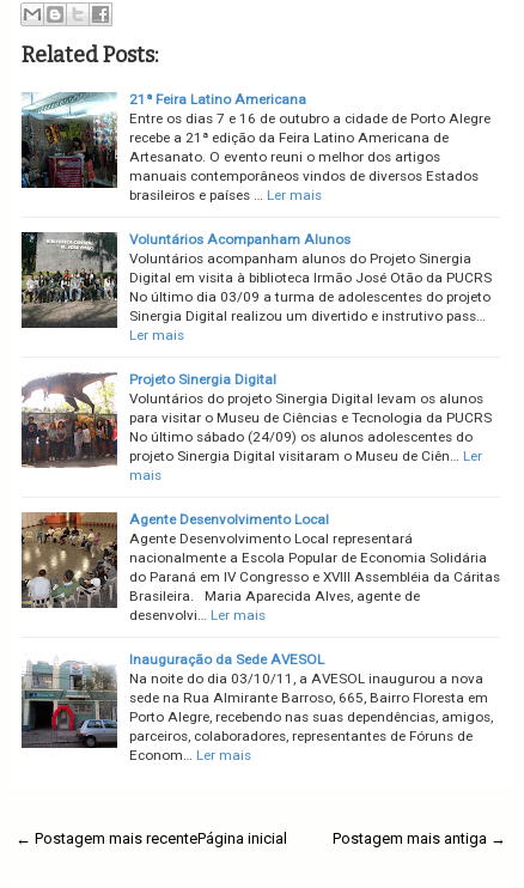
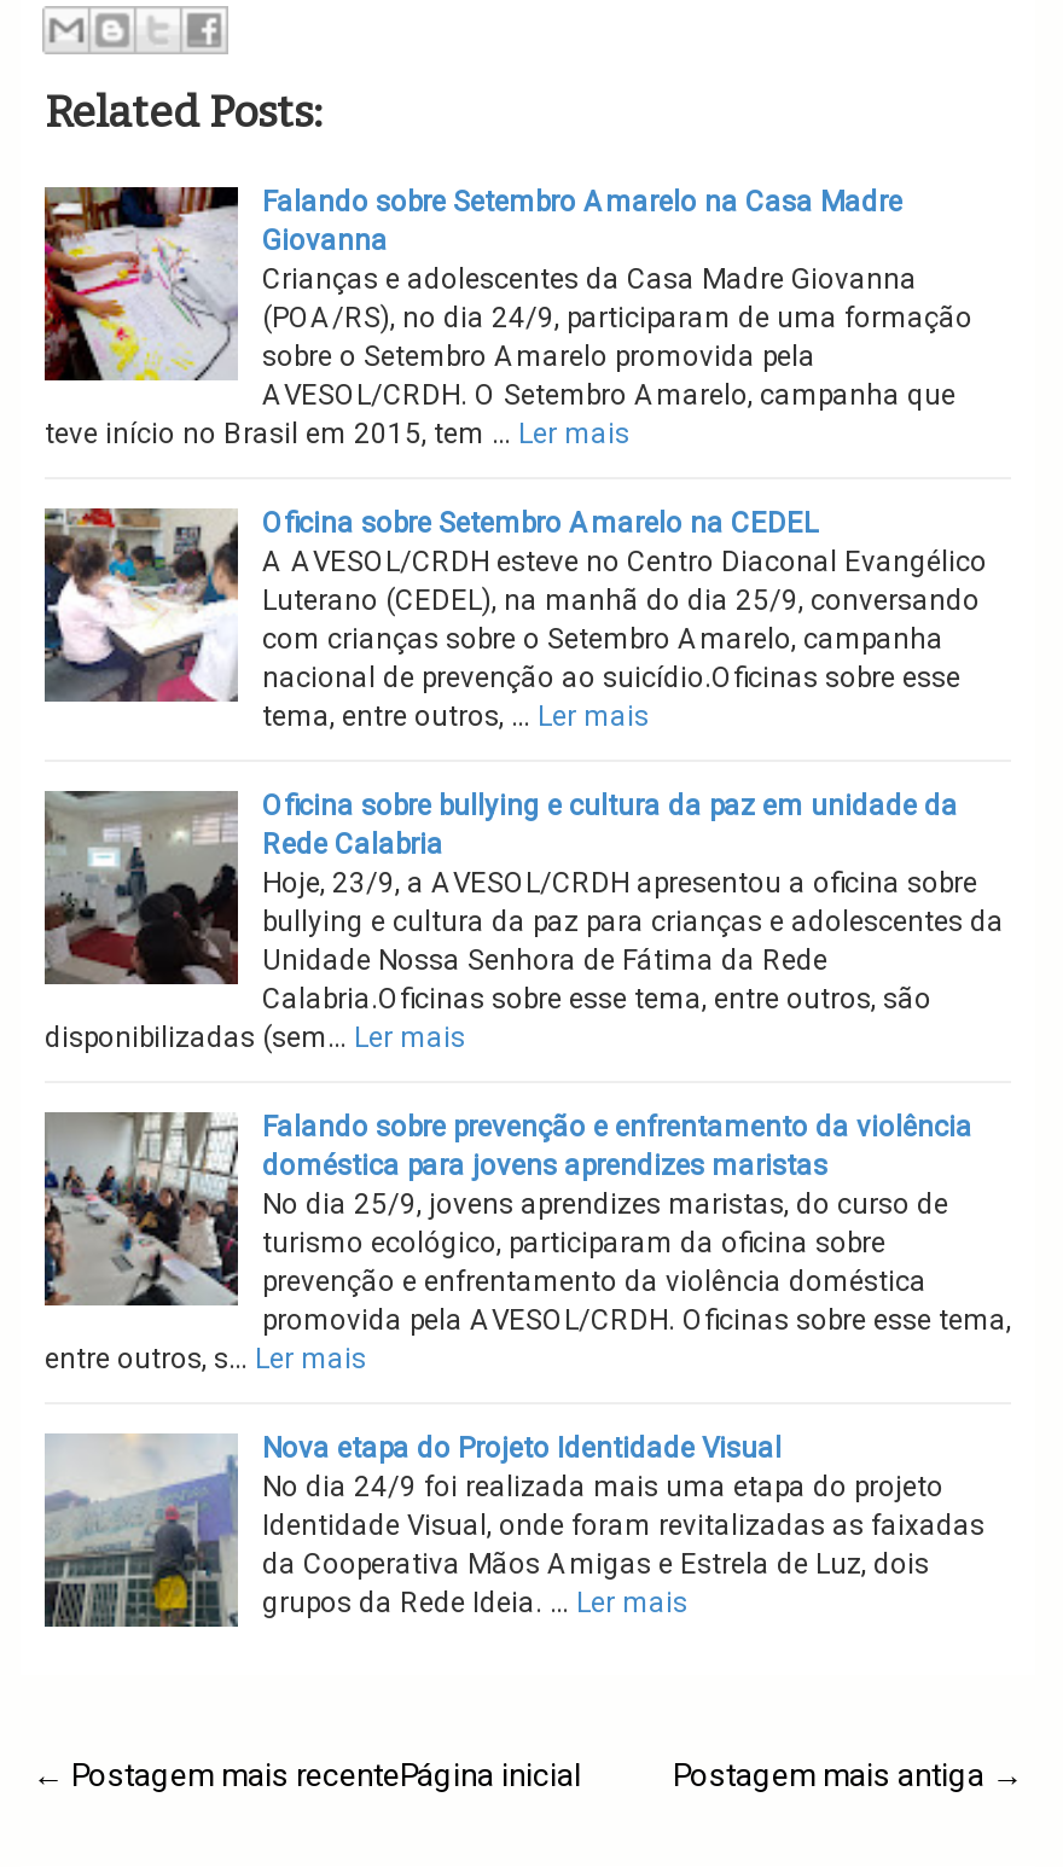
[20,92,491,204] [image] | Entre os dias 7 e 16 de outubro a cidade de Porto Alegre | recebe a 21ª edição da Feira Latino Americana de | Artesanato. O evento reuni o melhor dos artigos | manuais contemporâneos vindos de diversos Estados | brasileiros e países … Ler mais -> [42,185,972,451] [image] | Falando sobre Setembro Amarelo na Casa Madre | Giovanna | Crianças e adolescentes da Casa Madre Giovanna | (POA/RS), no dia 24/9, participaram de uma formação | sobre o Setembro Amarelo promovida pela | AVESOL/CRDH. O Setembro Amarelo, campanha que | teve início no Brasil em 2015, tem … Ler mais
[20,231,492,344] [image] | Voluntários Acompanham Alunos | Voluntários acompanham alunos do Projeto Sinergia | Digital em visita à biblioteca Irmão José Otão da PUCRS | No último dia 03/09 a turma de adolescentes do projeto | Sinergia Digital realizou um divertido e instrutivo pass… | Ler mais -> [42,506,987,734] [image] | Oficina sobre Setembro Amarelo na CEDEL | A AVESOL/CRDH esteve no Centro Diaconal Evangélico | Luterano (CEDEL), na manhã do dia 25/9, conversando | com crianças sobre o Setembro Amarelo, campanha | nacional de prevenção ao suicídio.Oficinas sobre esse | tema, entre outros, … Ler mais
[22,371,495,484] [image] | Projeto Sinergia Digital | Voluntários do projeto Sinergia Digital levam os alunos | para visitar o Museu de Ciências e Tecnologia da PUCRS | No último sábado (24/09) os alunos adolescentes do | projeto Sinergia Digital visitaram o Museu de Ciên… Ler | mais -> [42,789,1004,1055] [image] | Oficina sobre bullying e cultura da paz em unidade da | Rede Calabria | Hoje, 23/9, a AVESOL/CRDH apresentou a oficina sobre | bullying e cultura da paz para crianças e adolescentes da | Unidade Nossa Senhora de Fátima da Rede | Calabria.Oficinas sobre esse tema, entre outros, são | disponibilizadas (sem… Ler mais
[20,511,500,624] [image] | Agente Desenvolvimento Local | Agente Desenvolvimento Local representará | nacionalmente a Escola Popular de Economia Solidária | do Paraná em IV Congresso e XVIII Assembléia da Cáritas | Brasileira. Maria Aparecida Alves, agente de | desenvolvi… Ler mais -> [42,1110,1011,1376] [image] | Falando sobre prevenção e enfrentamento da violência | doméstica para jovens aprendizes maristas | No dia 25/9, jovens aprendizes maristas, do curso de | turismo ecológico, participaram da oficina sobre | prevenção e enfrentamento da violência doméstica | promovida pela AVESOL/CRDH. Oficinas sobre esse tema, | entre outros, s… Ler mais
[22,651,493,765] [image] | Inauguração da Sede AVESOL | Na noite do dia 03/10/11, a AVESOL inaugurou a nova | sede na Rua Almirante Barroso, 665, Bairro Floresta em | Porto Alegre, recebendo nas suas dependências, amigos, | parceiros, colaboradores, representantes de Fóruns de | Econom… Ler mais -> [42,1417,984,1629] [image] | Nova etapa do Projeto Identidade Visual | No dia 24/9 foi realizada mais uma etapa do projeto | Identidade Visual, onde foram revitalizadas as faixadas | da Cooperativa Mãos Amigas e Estrela de Luz, dois | grupos da Rede Ideia. … Ler mais

